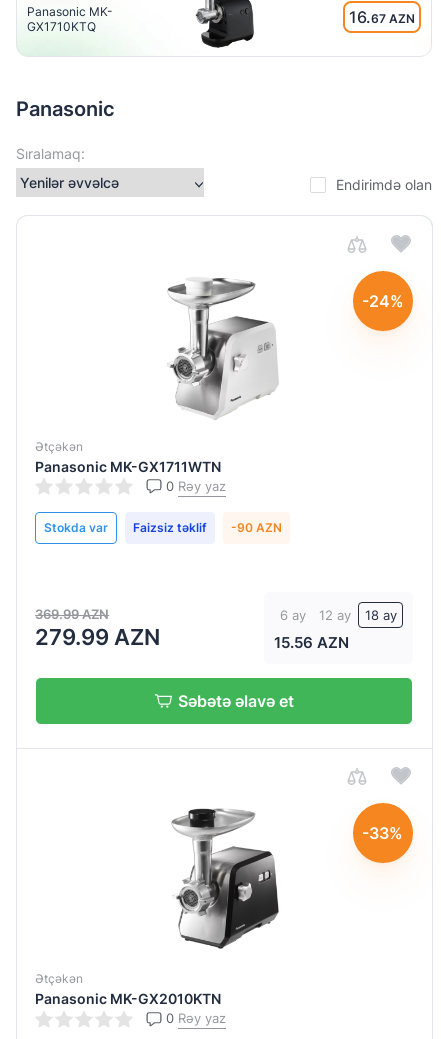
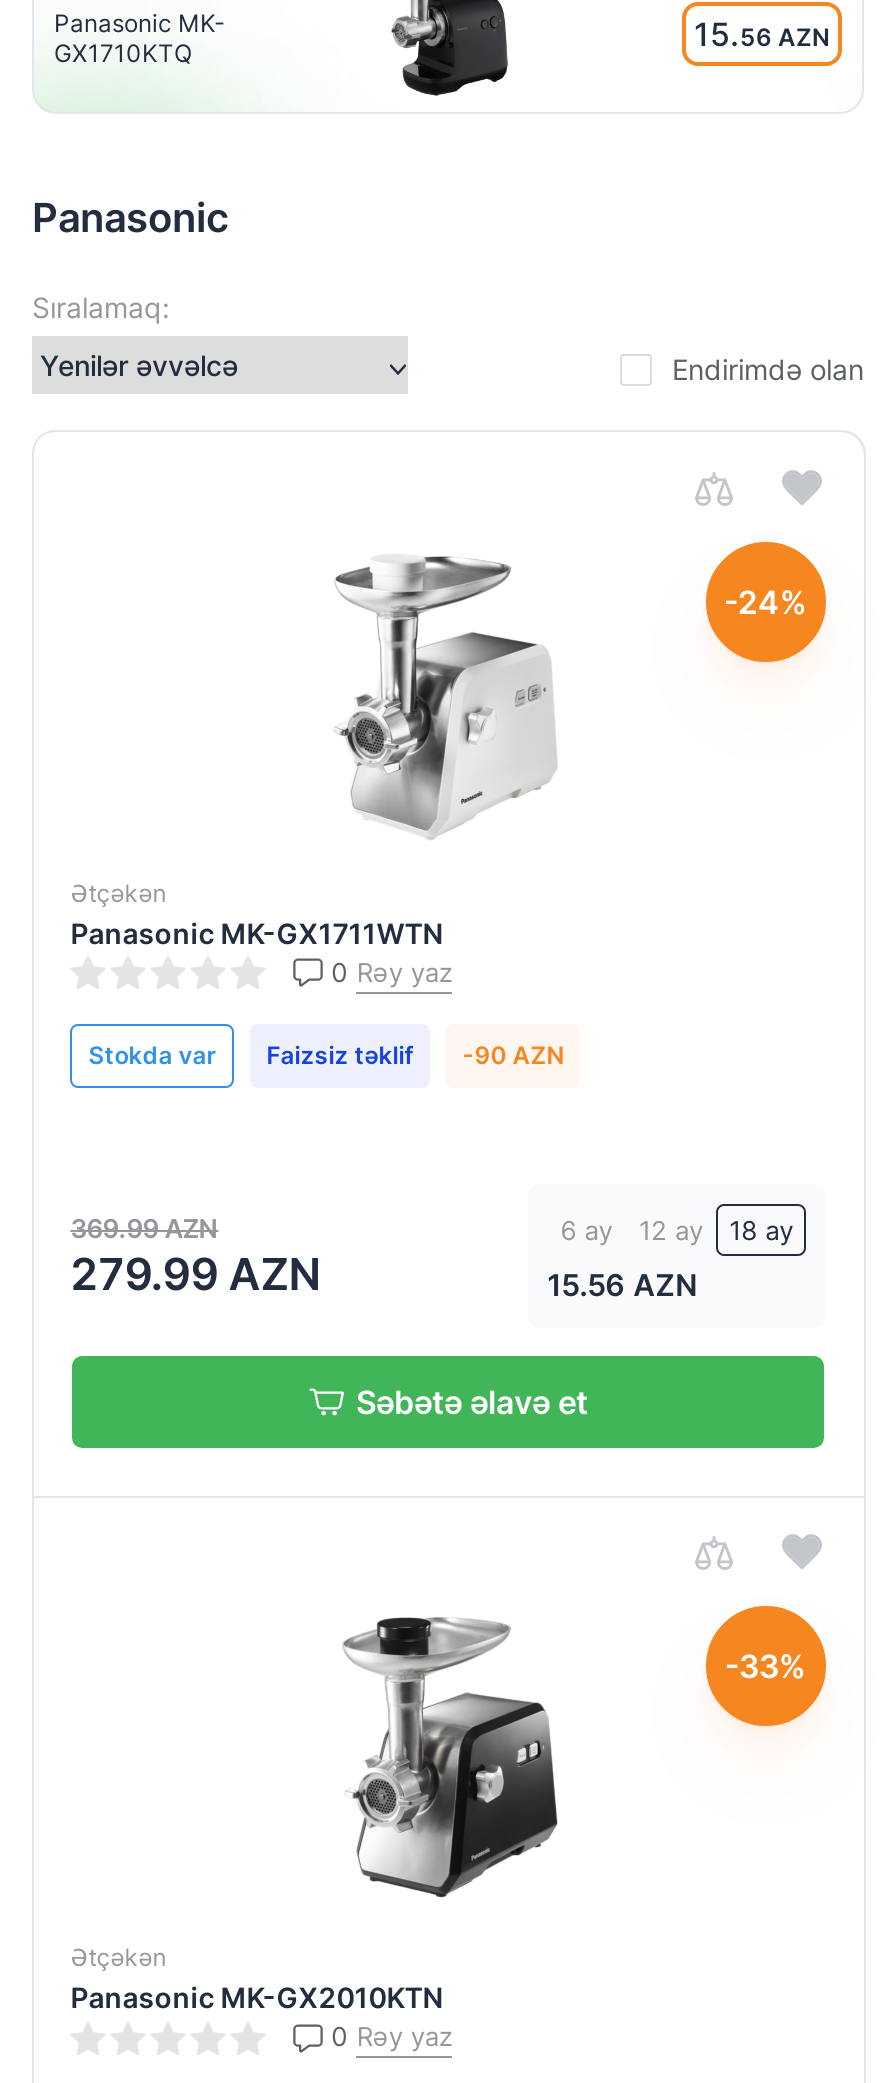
[349,7,415,27] 16.67 AZN -> [694,14,830,54] 15.56 AZN

